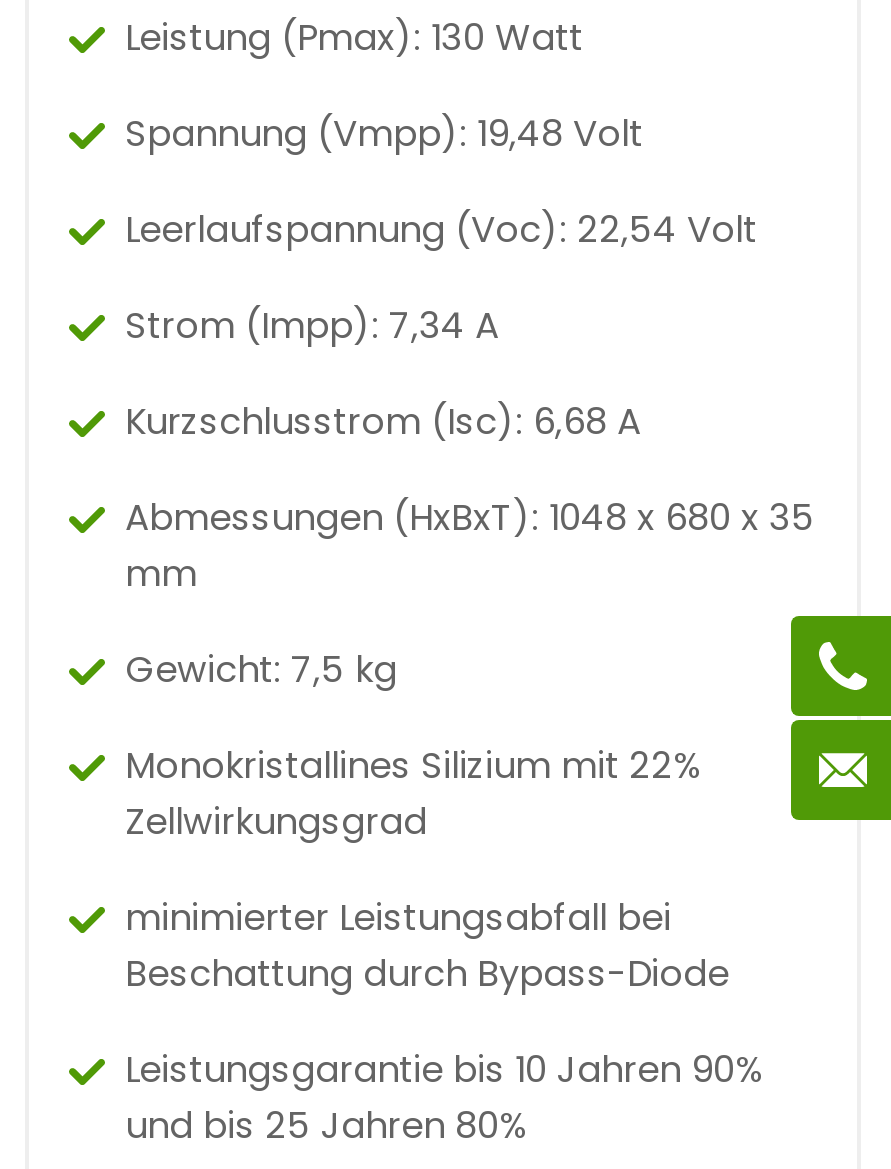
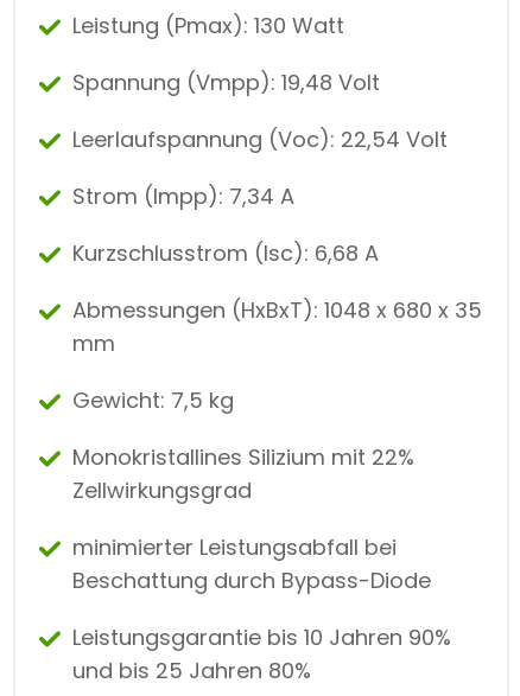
[789,614,885,822] [image] -> none

